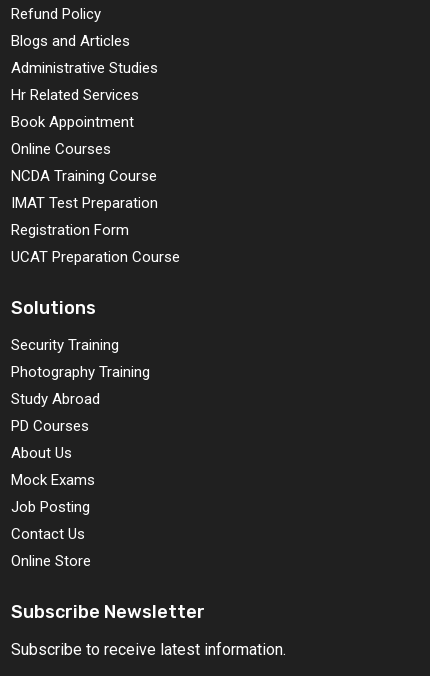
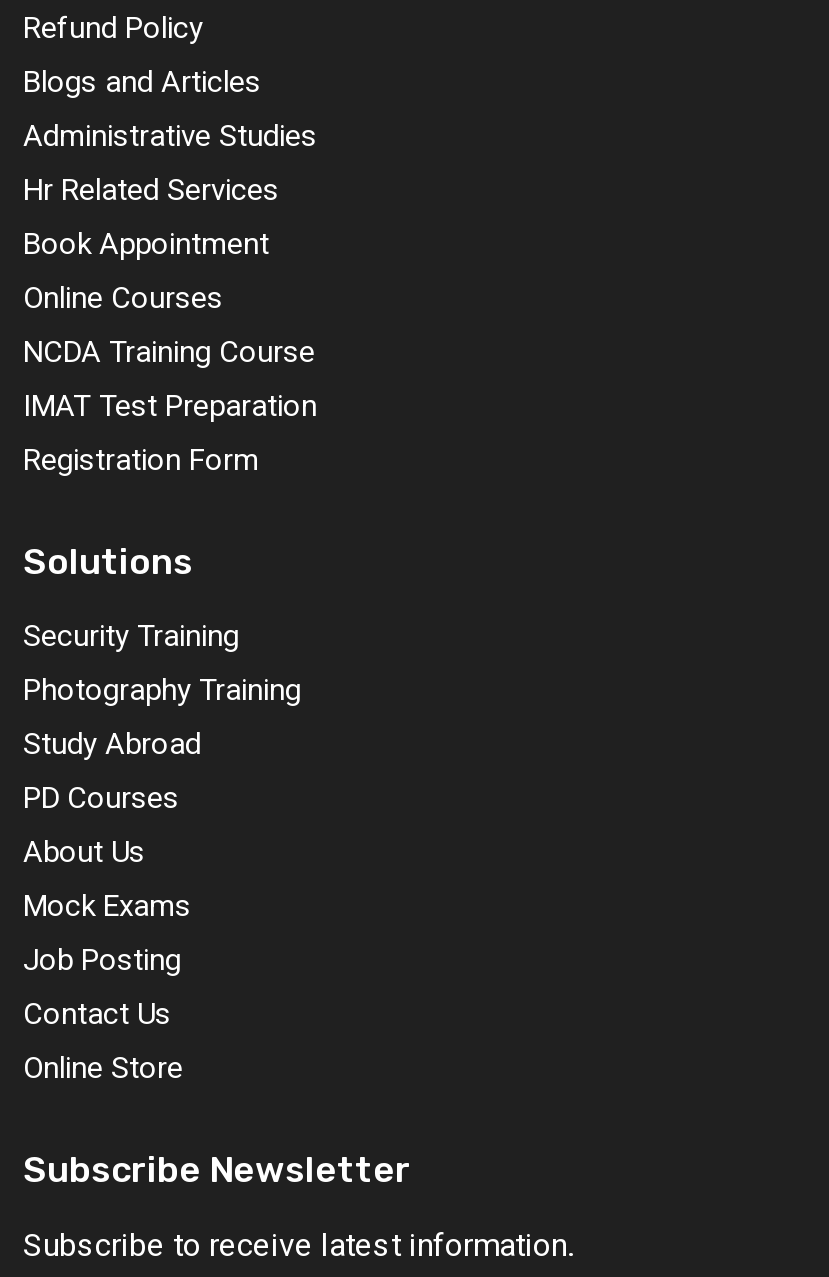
[11,248,180,266] UCAT Preparation Course -> none

